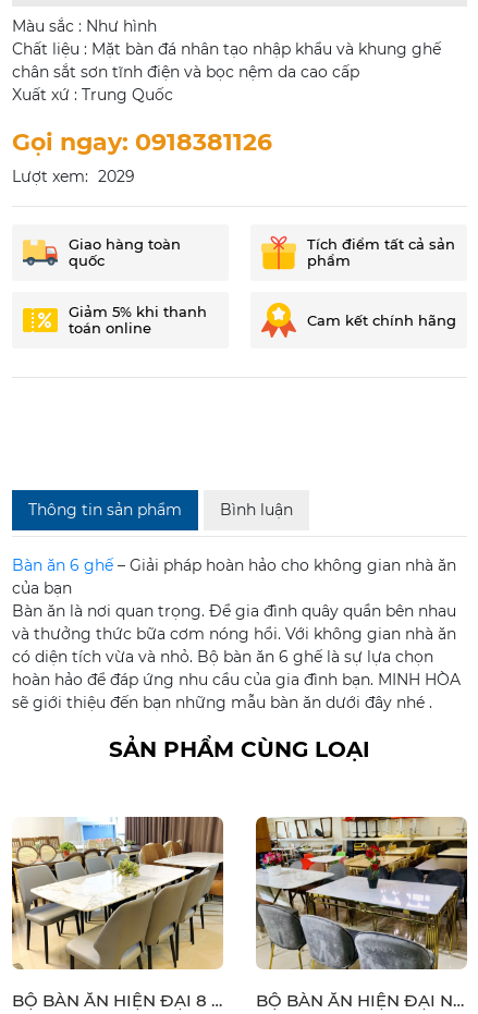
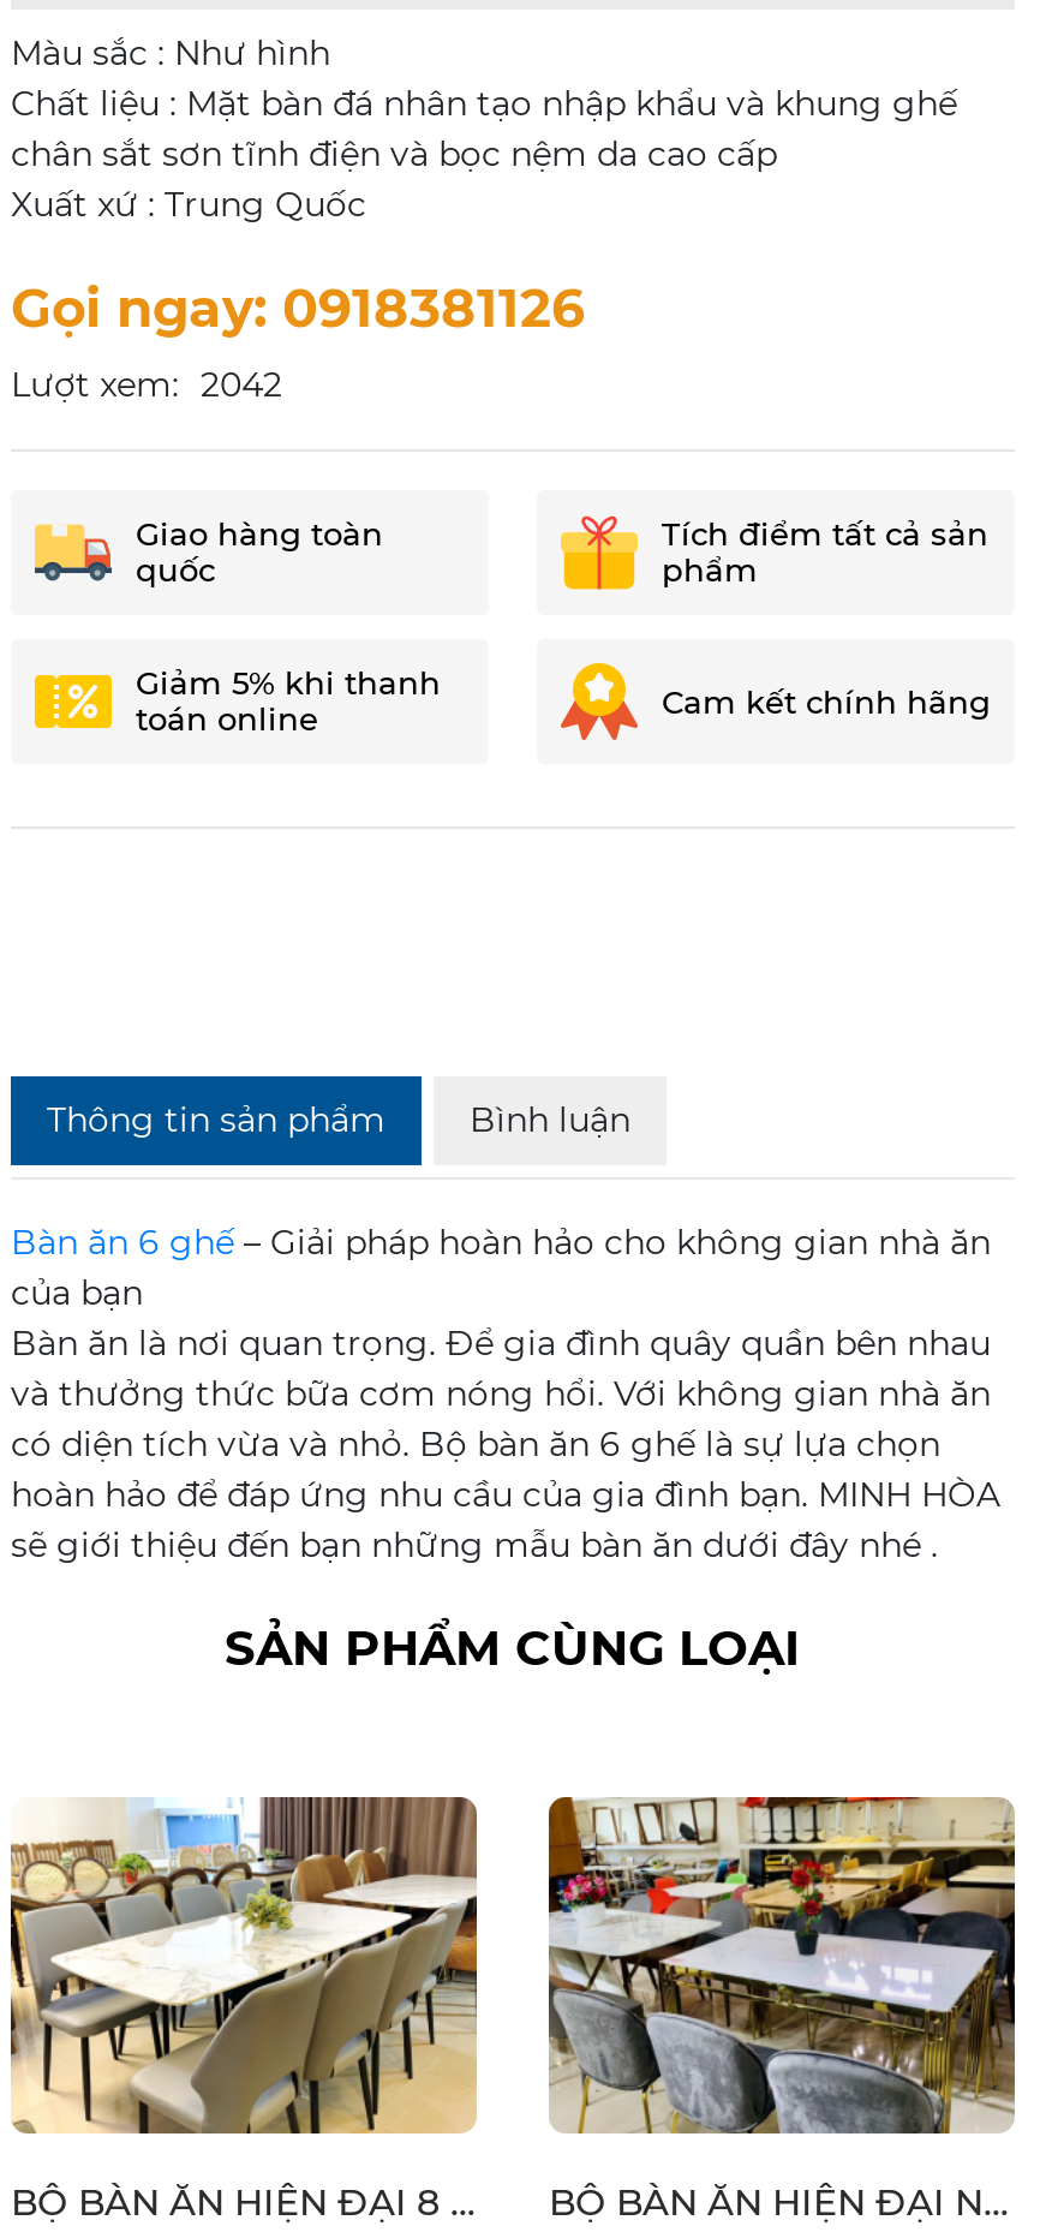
[12,167,135,186] Lượt xem: 2029 -> [11,363,282,407] Lượt xem: 2042

